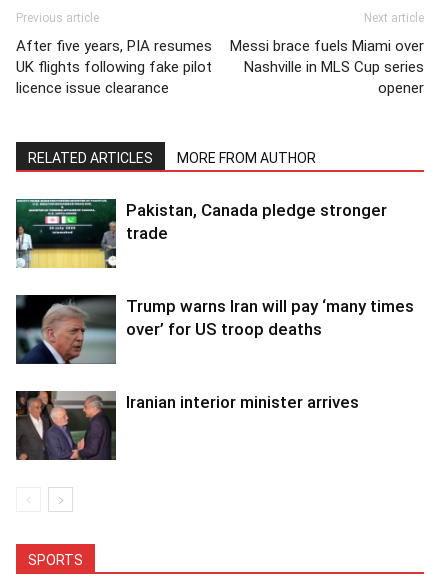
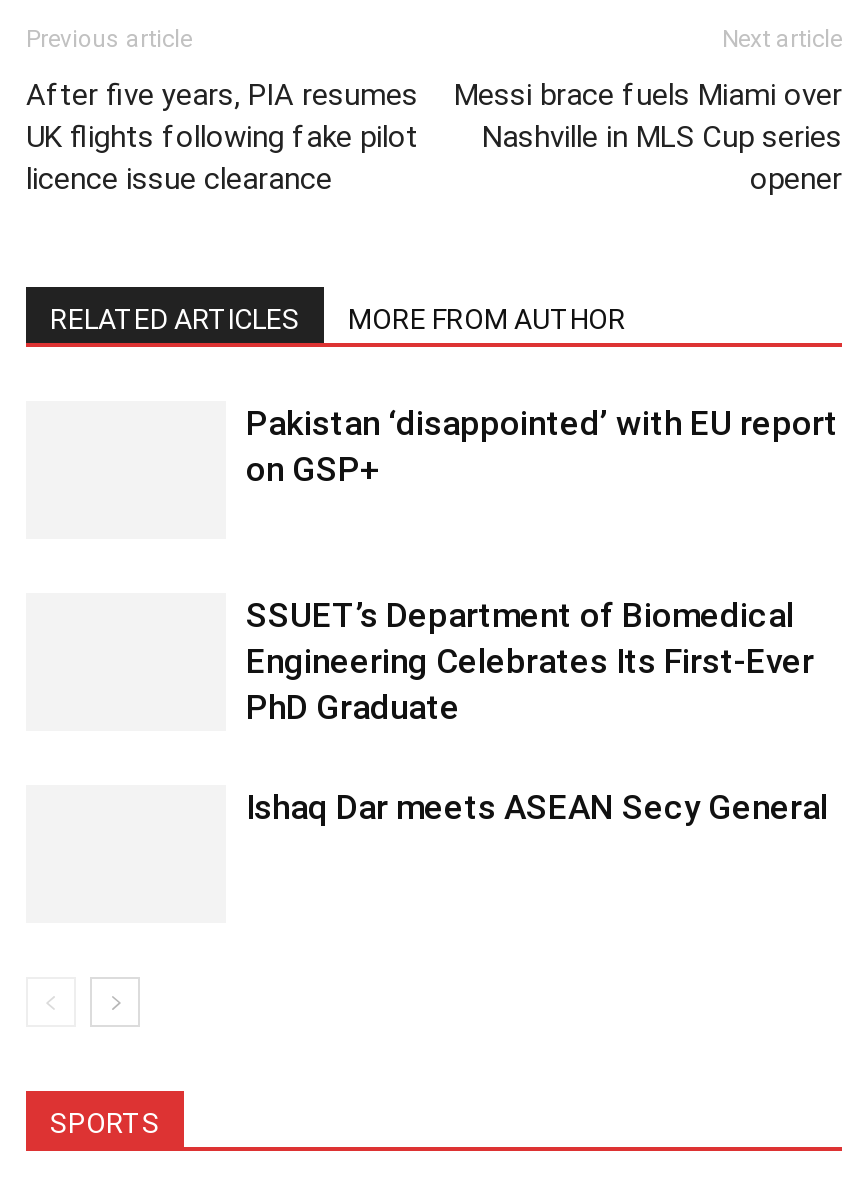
[15,198,117,269] [image] -> none
[126,200,387,243] Pakistan, Canada pledge stronger | trade -> [246,404,838,490] Pakistan ‘disappointed’ with EU report | on GSP+
[15,294,112,365] [image] -> none
[126,296,414,339] Trump warns Iran will pay ‘many times | over’ for US troop deaths -> [246,596,814,728] SSUET’s Department of Biomedical | Engineering Celebrates Its First-Ever | PhD Graduate
[15,390,117,461] [image] -> none
[126,392,359,412] Iranian interior minister arrives -> [246,788,828,828] Ishaq Dar meets ASEAN Secy General

